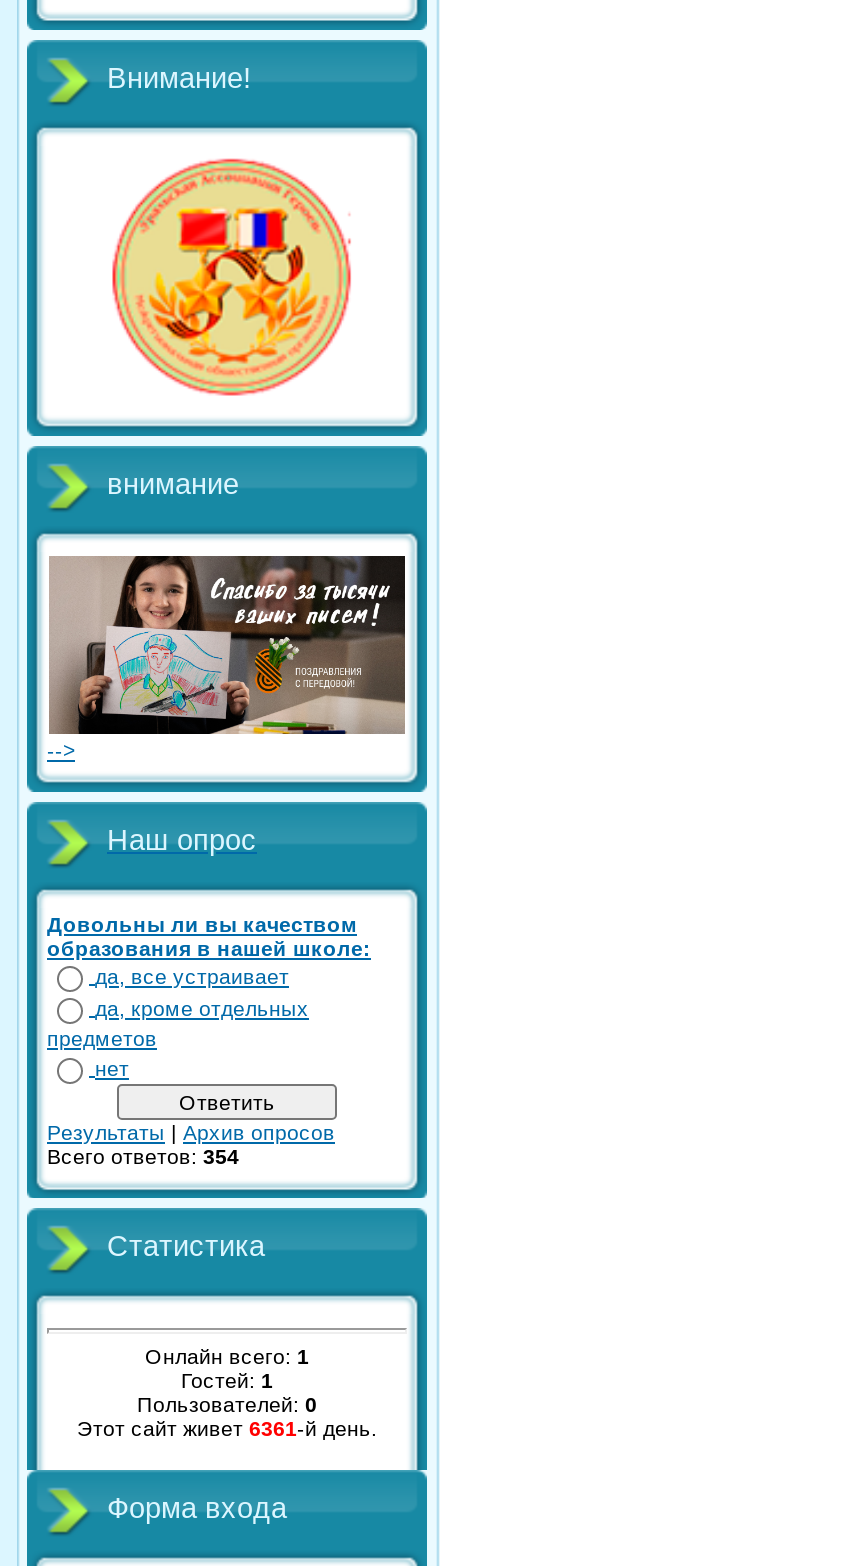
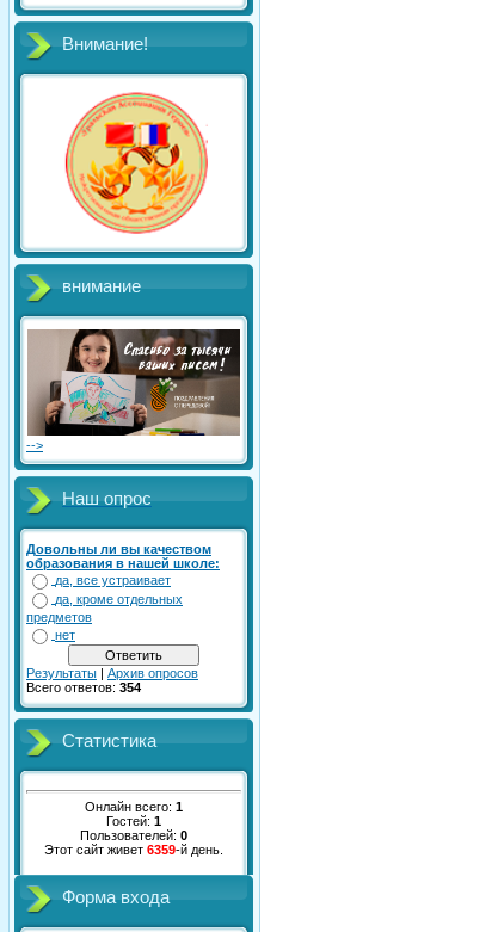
[77,1416,377,1440] Этот сайт живет 6361-й день. -> [44,843,223,857] Этот сайт живет 6359-й день.

